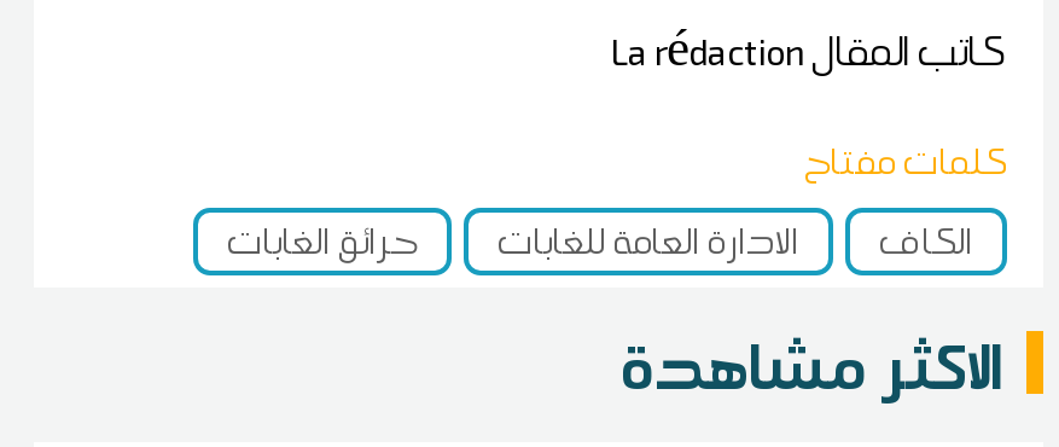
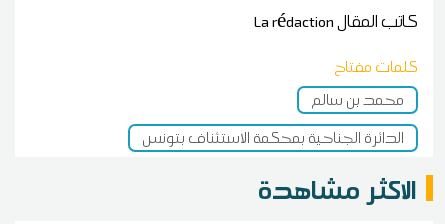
[227,216,973,269] الكاف | الادارة العامة للغابات | حرائق الغابات -> [142,89,404,149] محمد بن سالم | الدائرة الجناحية بمحكمة الاستئناف بتونس

